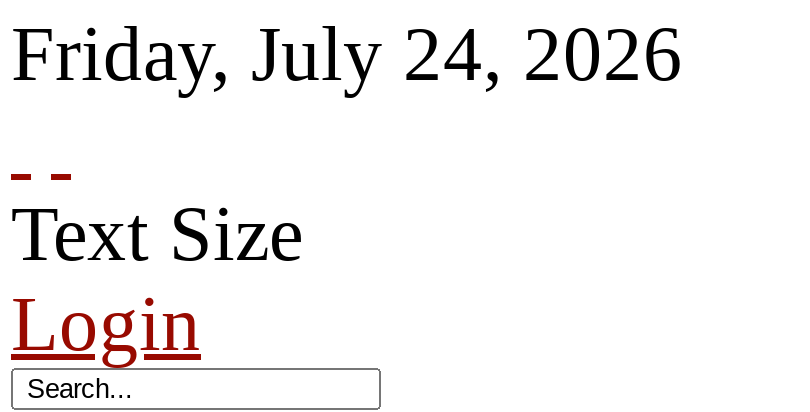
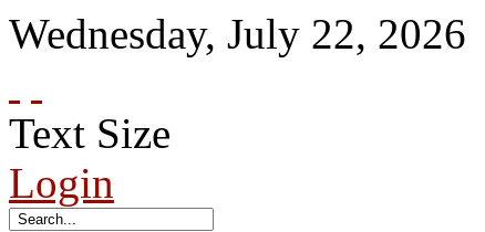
[11,10,683,96] Friday, July 24, 2026 -> [9,10,466,57] Wednesday, July 22, 2026

